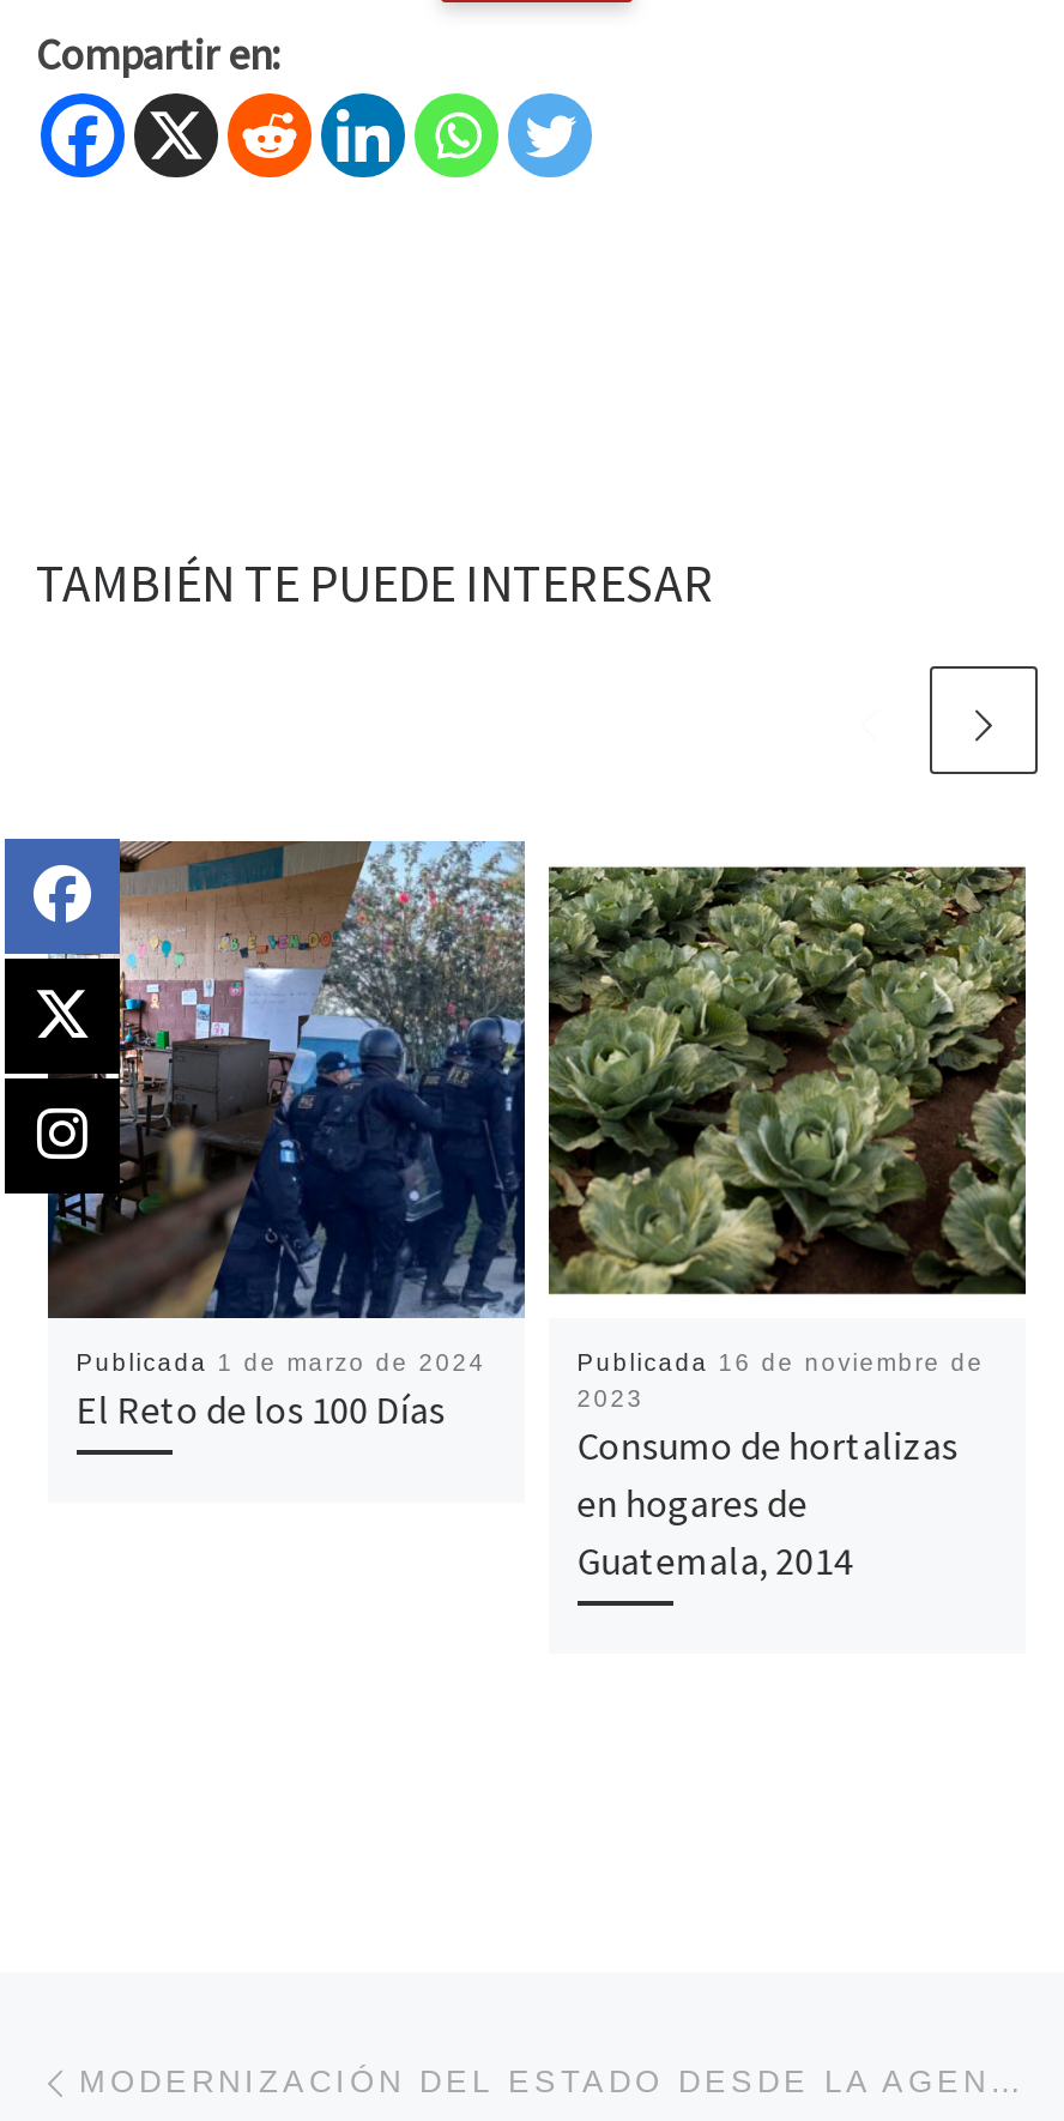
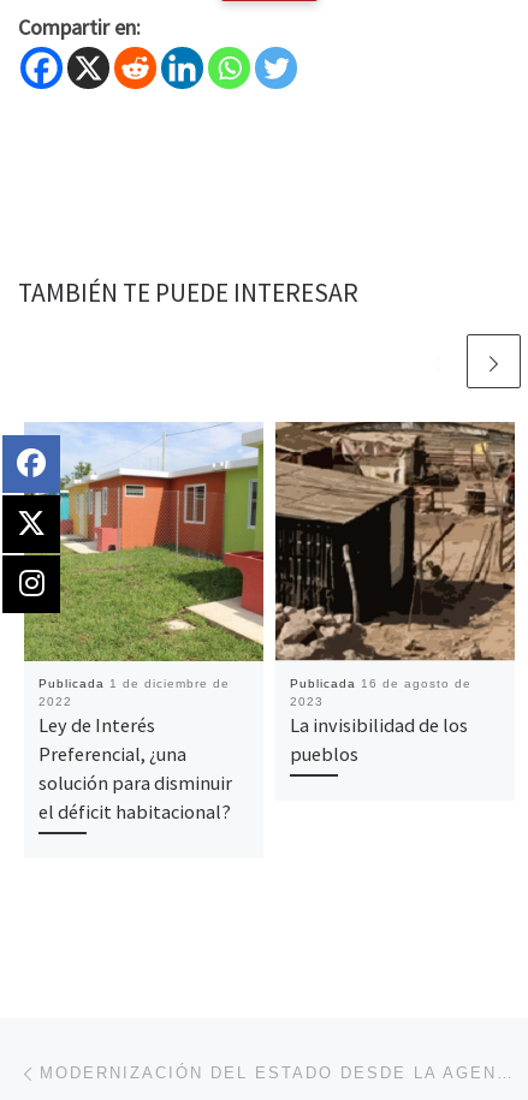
[7,836,527,1434] [image] | Publicada 1 de marzo de 2024 | El Reto de los 100 Días -> [4,421,265,824] [image] | Publicada 1 de diciembre de | 2022 | Ley de Interés | Preferencial, ¿una | solución para disminuir | el déficit habitacional?
[546,841,1028,1377] [image] | Publicada 16 de noviembre de -> [274,421,516,691] [image] | Publicada 16 de agosto de
[577,1422,958,1585] Consumo de hortalizas | en hogares de | Guatemala, 2014 -> [289,713,468,766] La invisibilidad de los | pueblos

